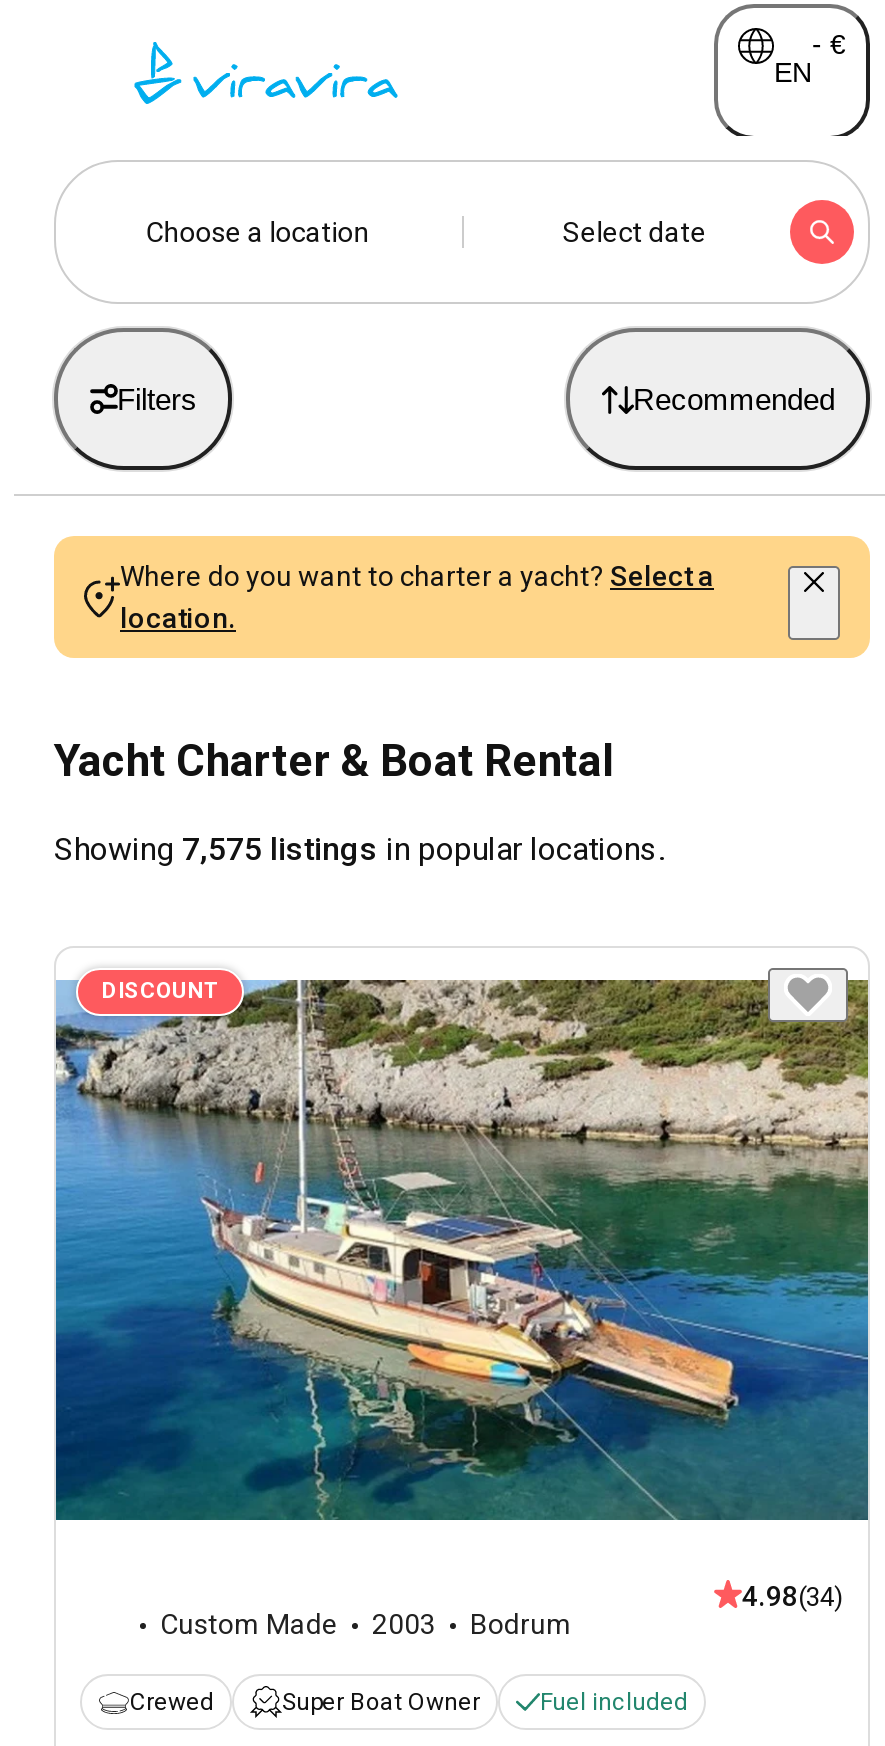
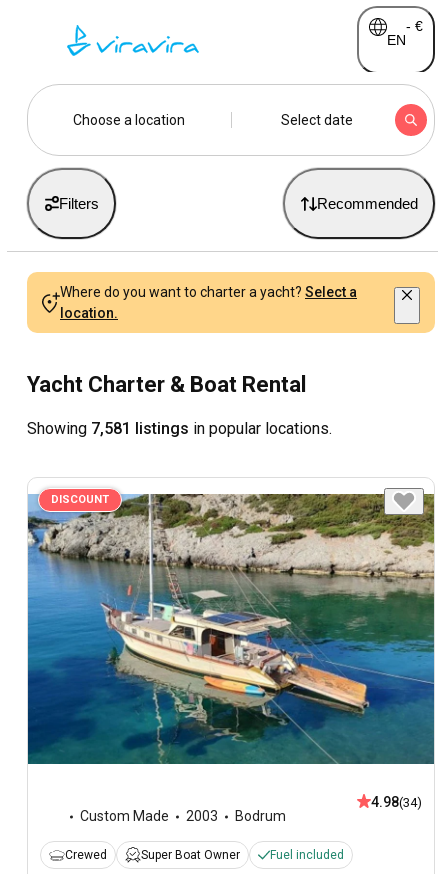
[54,829,664,867] Showing 7,575 listings in popular locations. -> [27,419,332,438] Showing 7,581 listings in popular locations.

